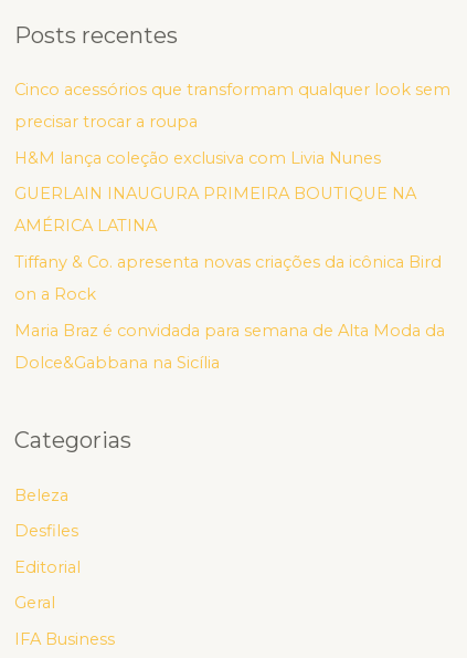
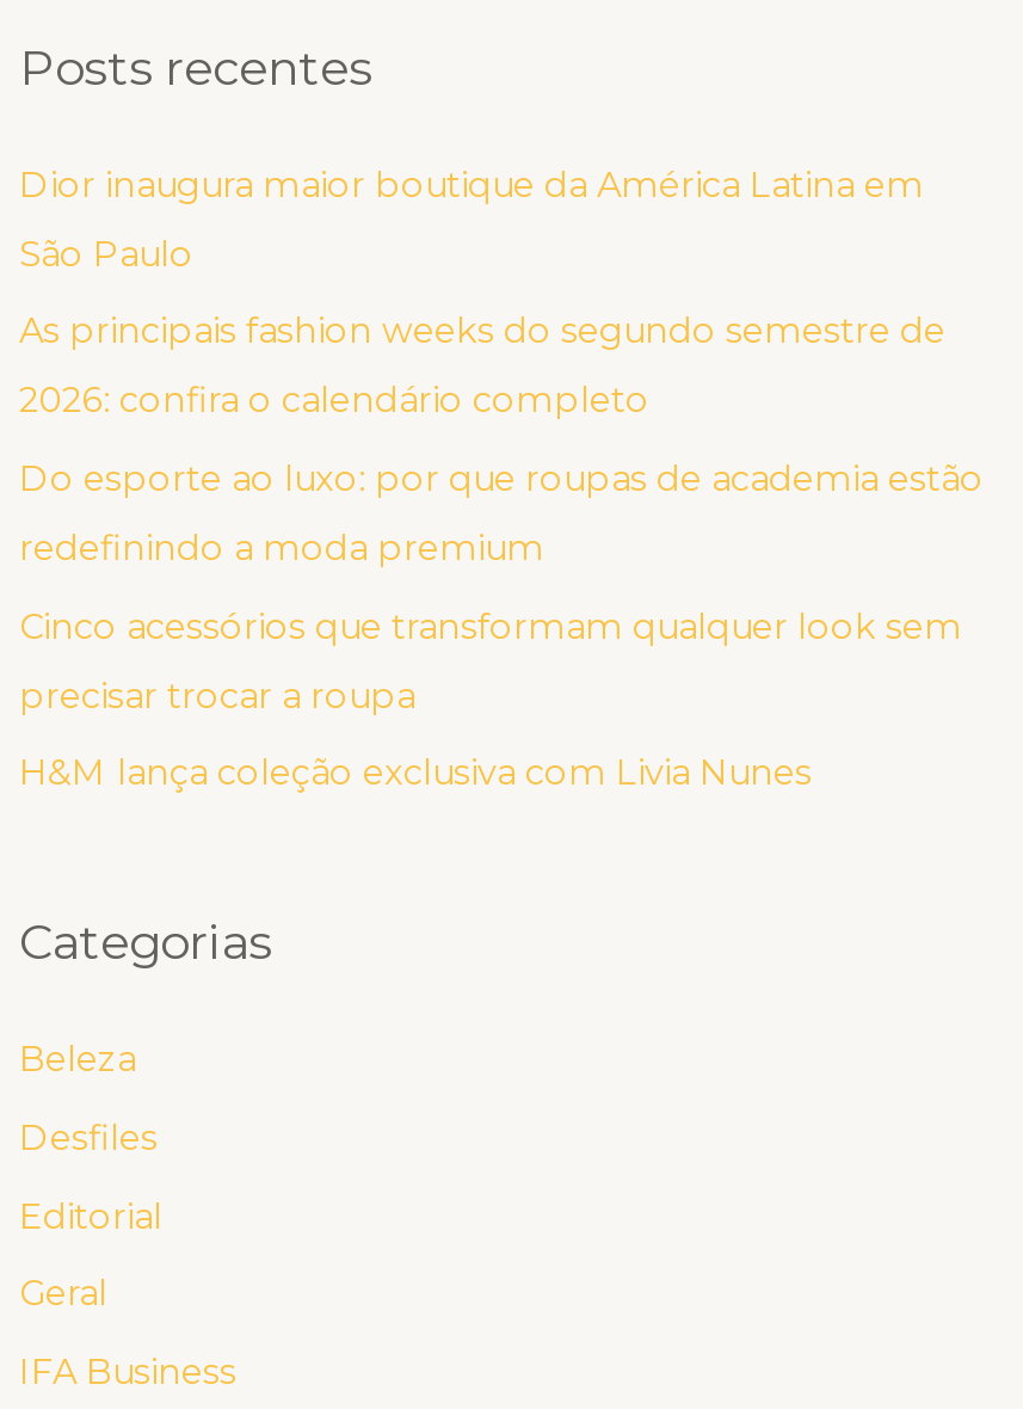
none -> [19,163,984,569] Dior inaugura maior boutique da América Latina em | São Paulo | As principais fashion weeks do segundo semestre de | 2026: confira o calendário completo | Do esporte ao luxo: por que roupas de academia estão | redefinindo a moda premium
moved [14,80,450,168] -> [19,604,962,794]: Cinco acessórios que transformam qualquer look sem | precisar trocar a roupa | H&M lança coleção exclusiva com Livia Nunes
[14,184,445,372] GUERLAIN INAUGURA PRIMEIRA BOUTIQUE NA | AMÉRICA LATINA | Tiffany & Co. apresenta novas criações da icônica Bird | on a Rock | Maria Braz é convidada para semana de Alta Moda da | Dolce&Gabbana na Sicília -> none

